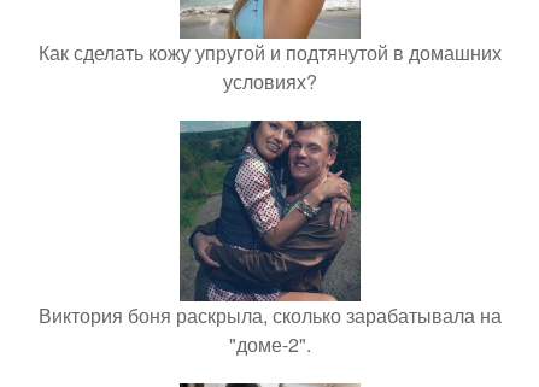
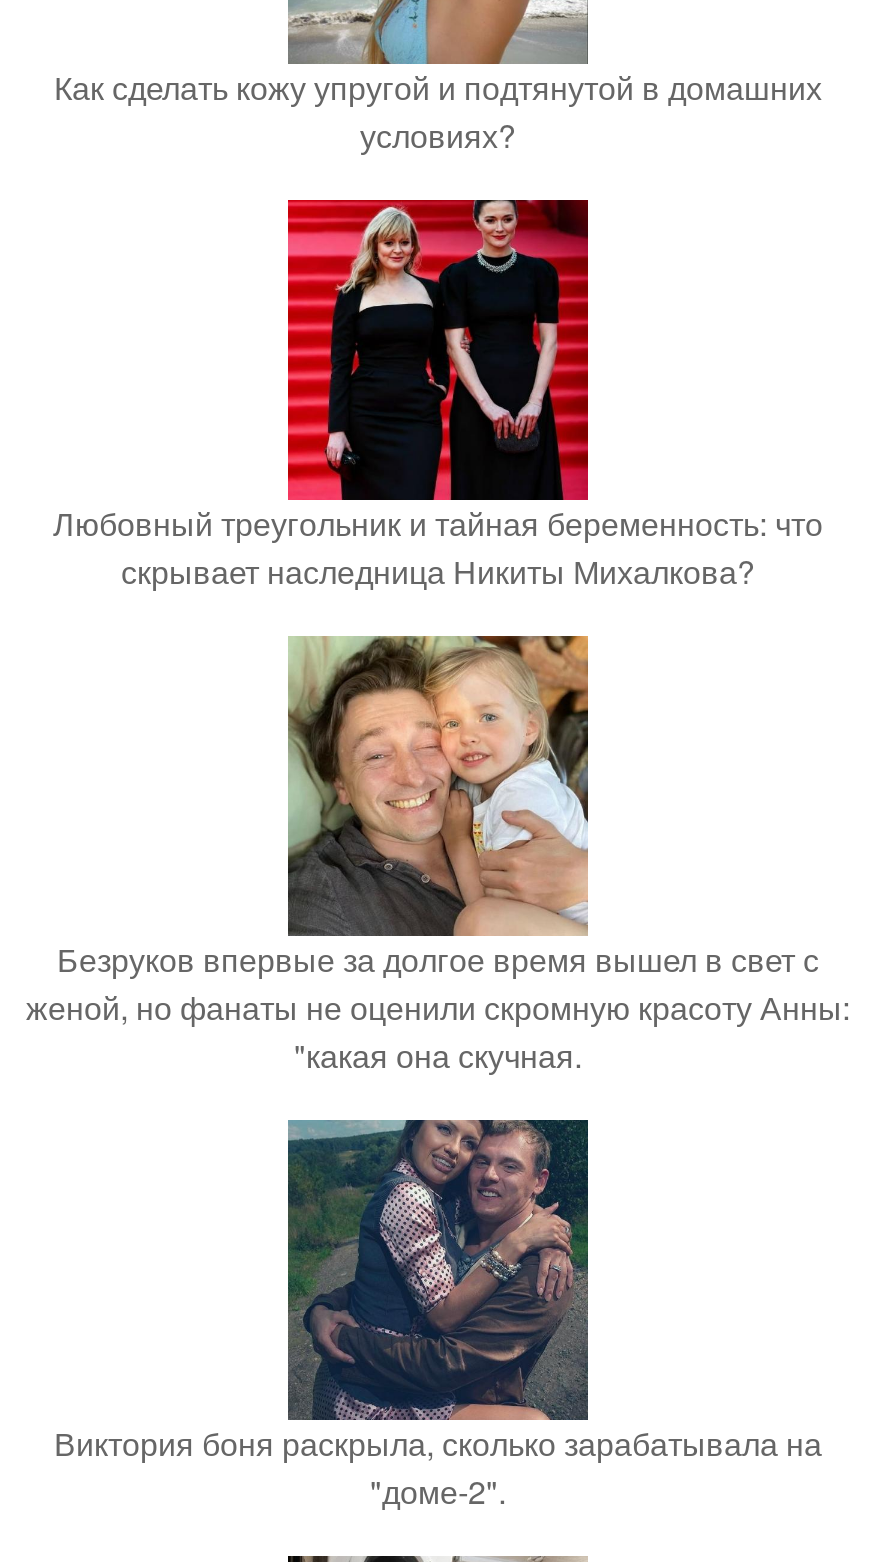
none -> [26,634,850,1078] [image] | Безруков впервые за долгое время вышел в свет с | женой, но фанаты не оценили скромную красоту Анны: | "какая она скучная.
none -> [53,198,823,594] [image] | Любовный треугольник и тайная беременность: что | скрывает наследница Никиты Михалкова?

